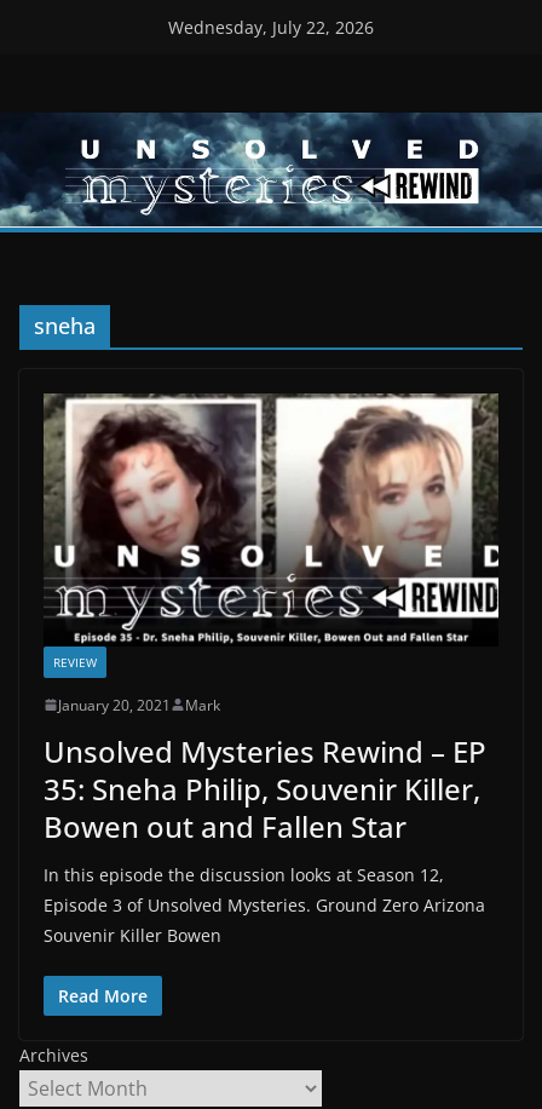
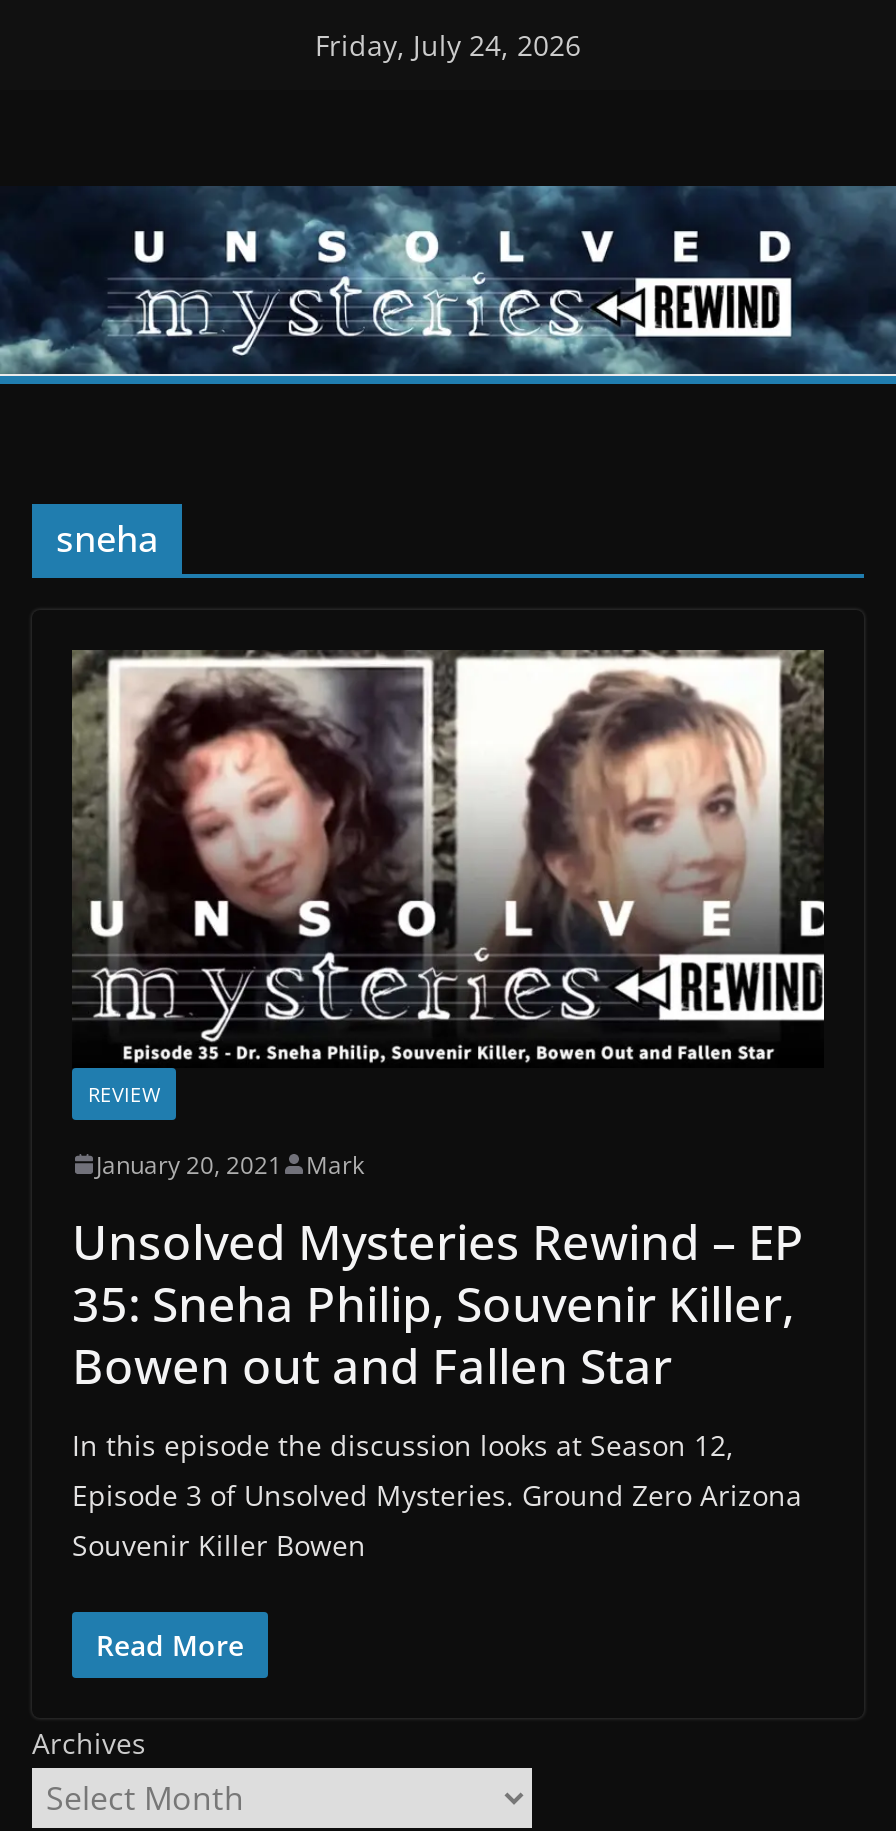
[168,16,374,39] Wednesday, July 22, 2026 -> [315,26,581,64] Friday, July 24, 2026

